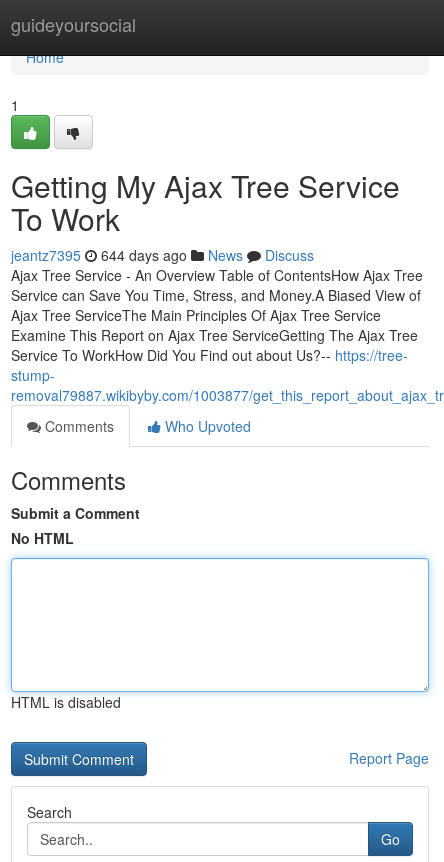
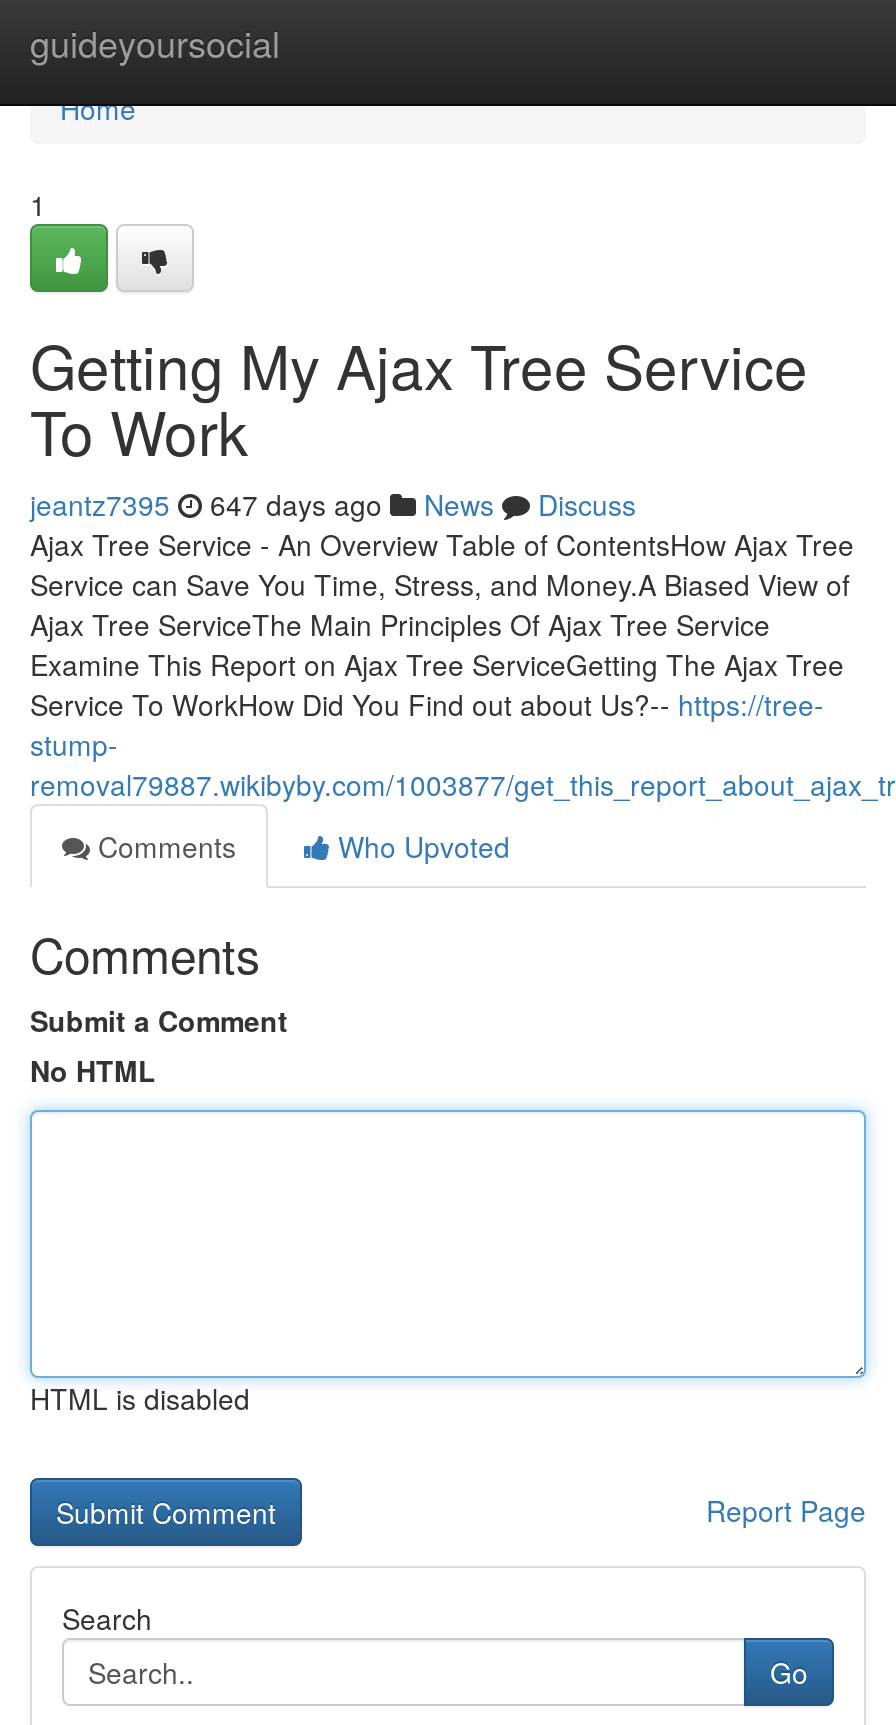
[11,245,314,265] jeantz7395 644 days ago News Discuss -> [30,484,636,524] jeantz7395 647 days ago News Discuss

